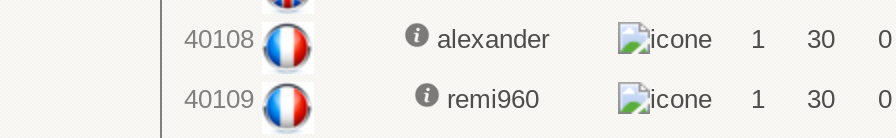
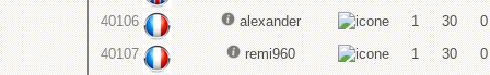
[184,24,262,54] 40108 -> [101,13,143,29] 40106
[184,84,262,114] 40109 -> [101,46,143,62] 40107

